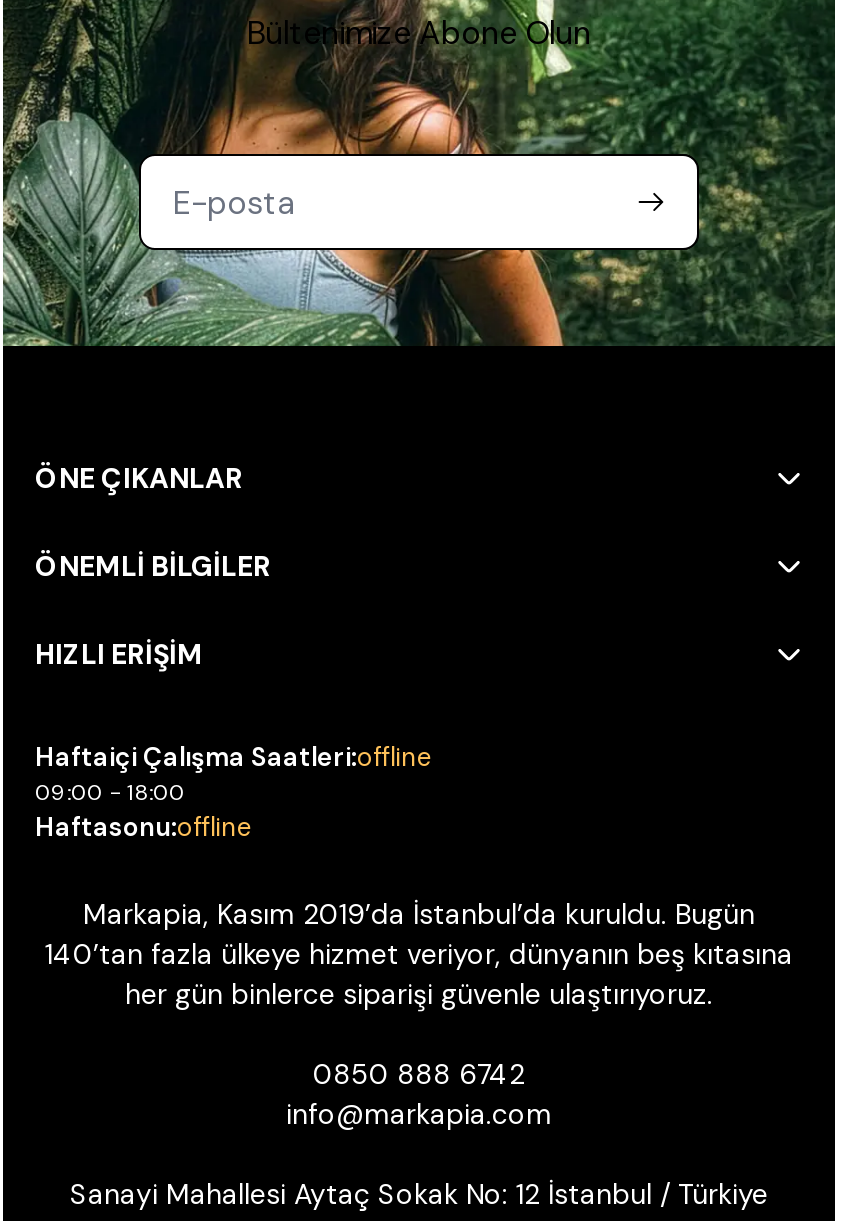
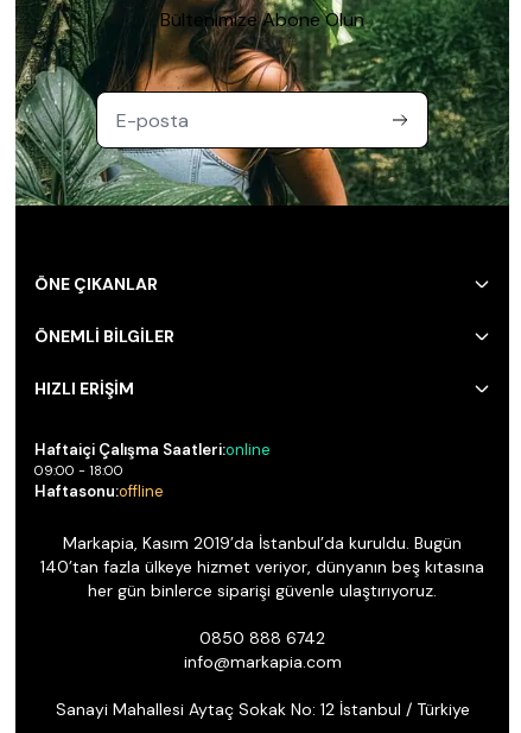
[35,740,433,774] Haftaiçi Çalışma Saatleri:offline -> [34,440,271,460] Haftaiçi Çalışma Saatleri:online

